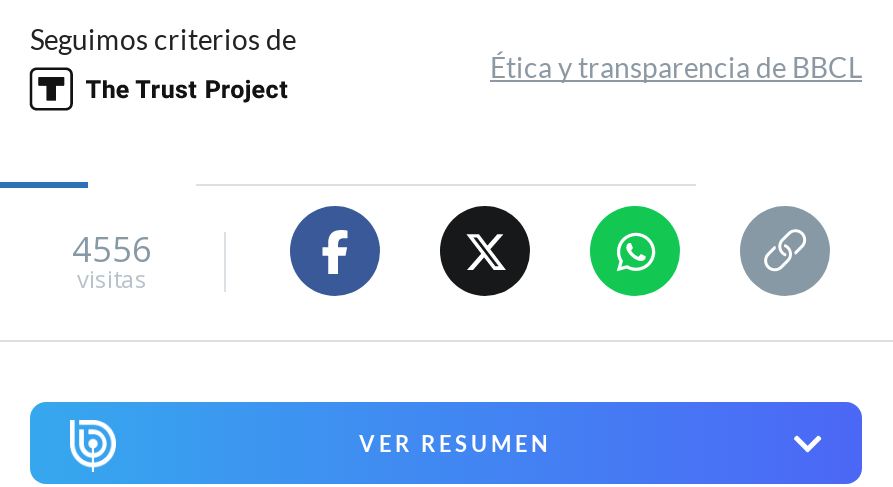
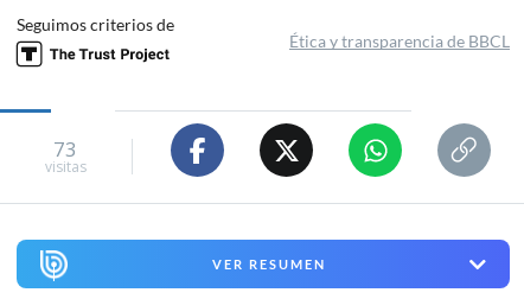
[72,226,152,272] 4556 -> [53,135,77,163] 73

